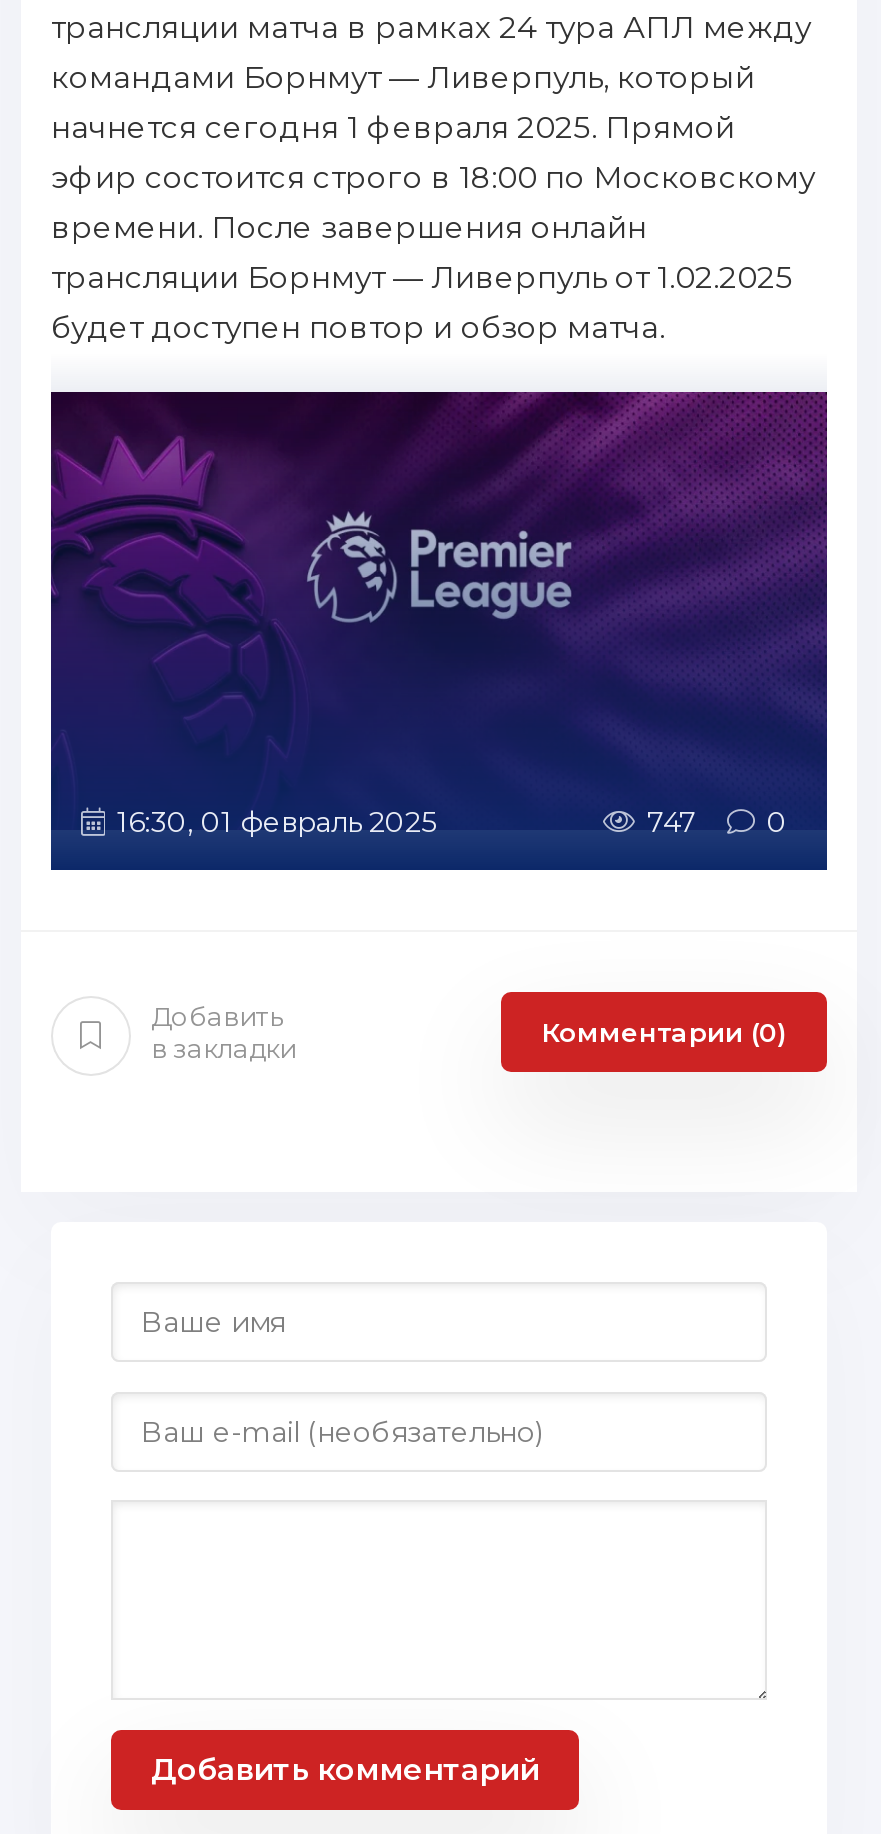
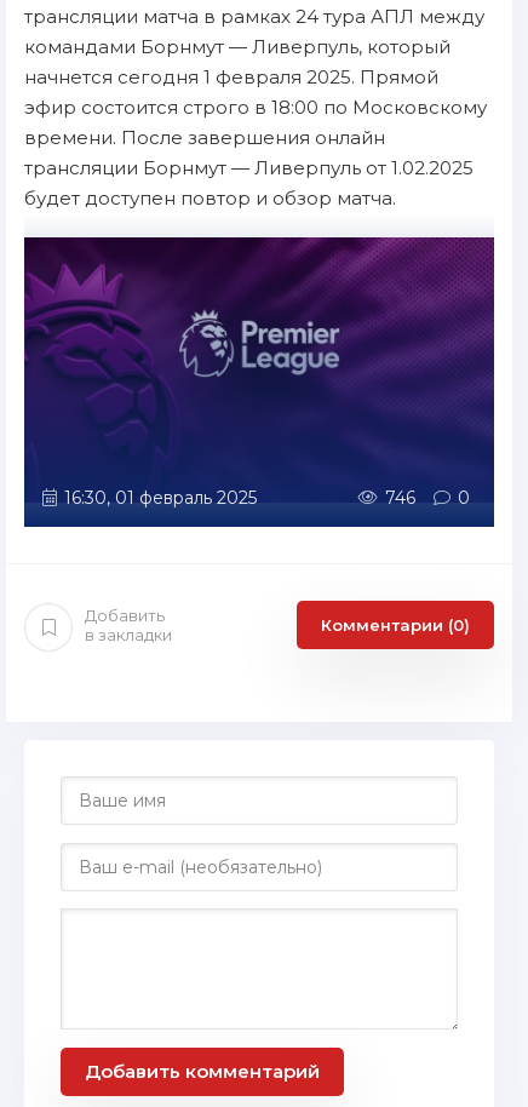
[647,803,787,839] 747 0 -> [385,486,470,508] 746 0

